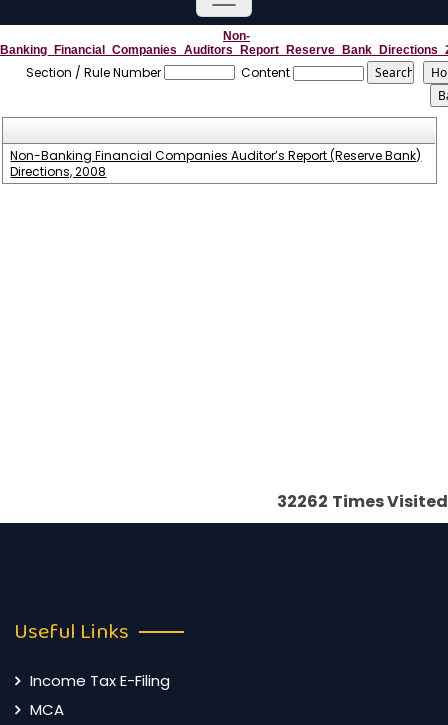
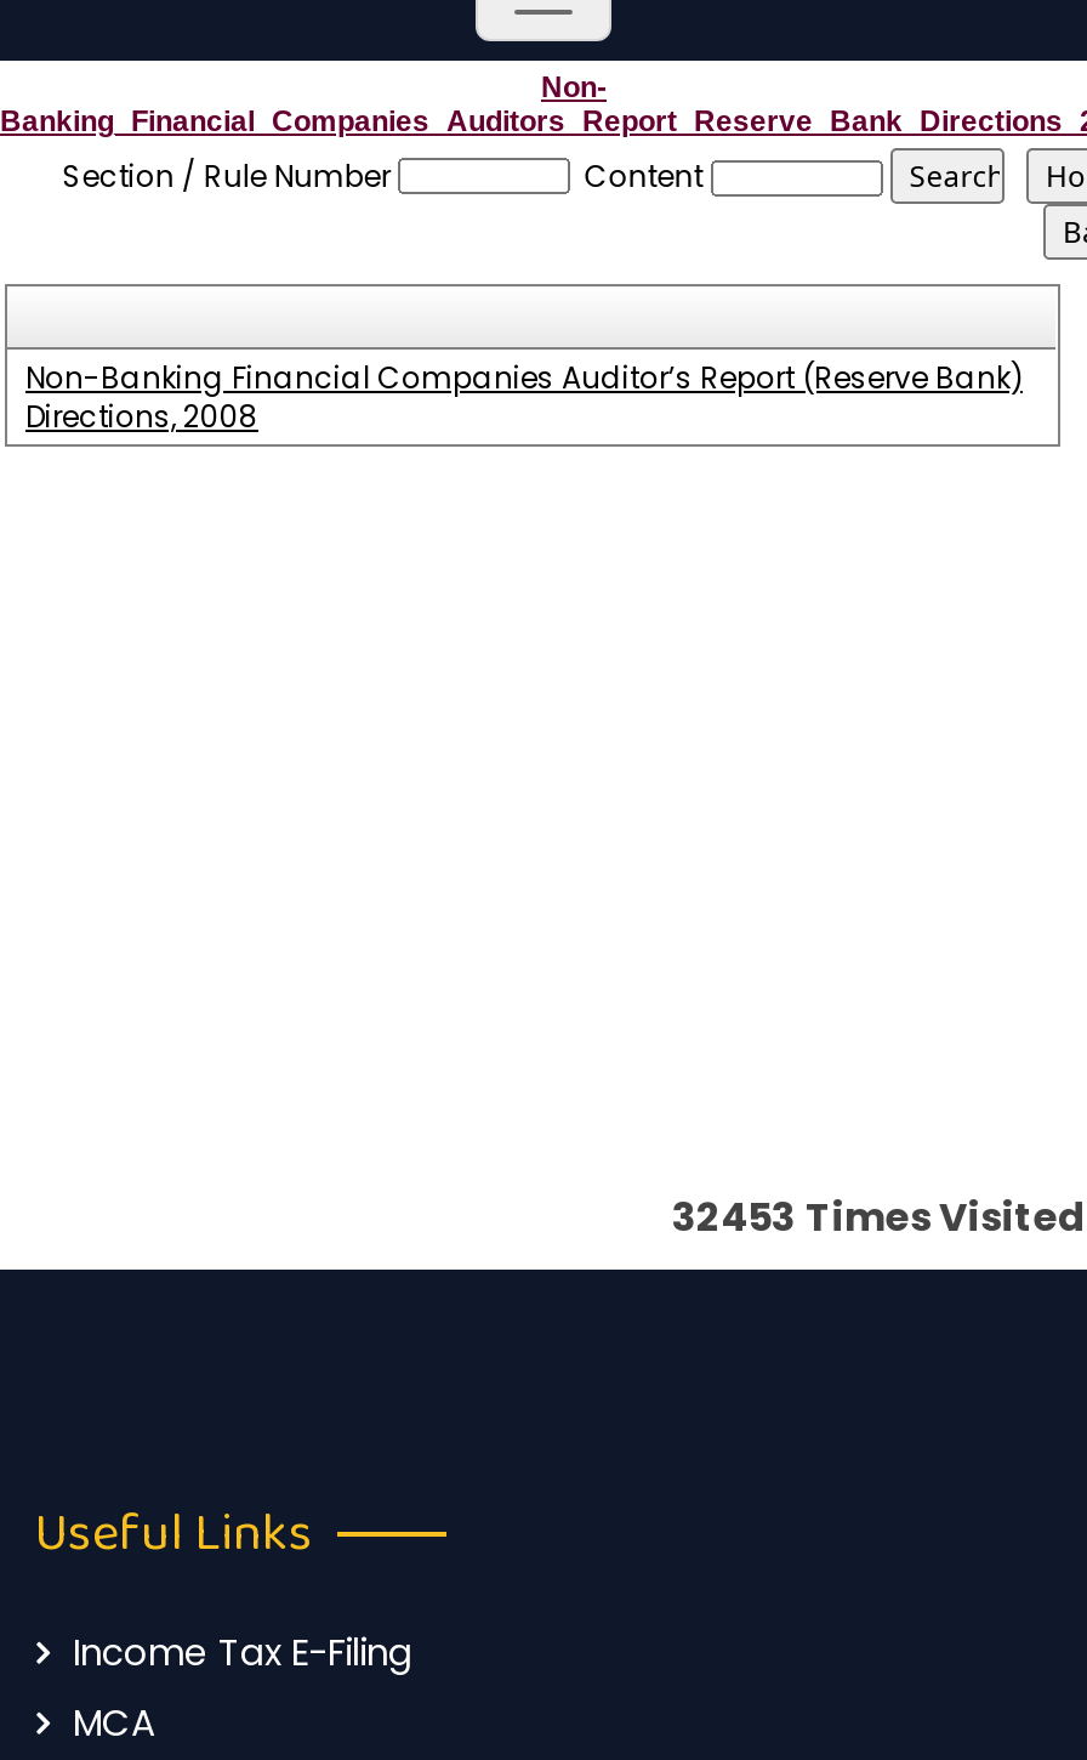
[277,490,448,513] 32262 Times Visited -> [672,1190,1087,1245] 32453 Times Visited

